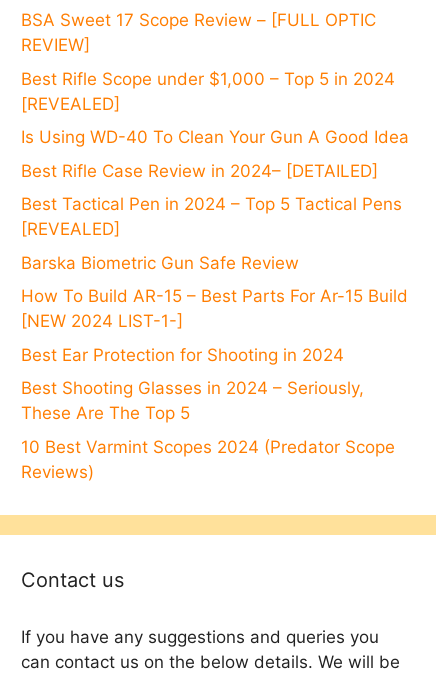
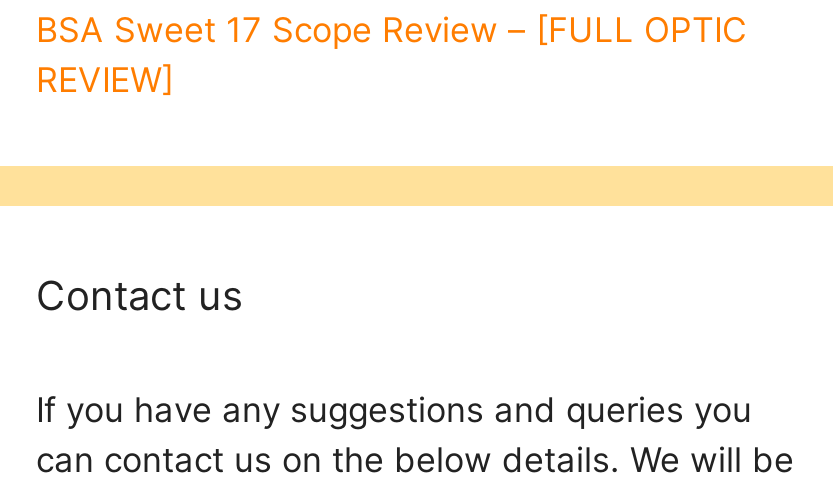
[21,69,409,482] Best Rifle Scope under $1,000 – Top 5 in 2024 | [REVEALED] | Is Using WD-40 To Clean Your Gun A Good Idea | Best Rifle Case Review in 2024– [DETAILED] | Best Tactical Pen in 2024 – Top 5 Tactical Pens | [REVEALED] | Barska Biometric Gun Safe Review | How To Build AR-15 – Best Parts For Ar-15 Build | [NEW 2024 LIST-1-] | Best Ear Protection for Shooting in 2024 | Best Shooting Glasses in 2024 – Seriously, | These Are The Top 5 | 10 Best Varmint Scopes 2024 (Predator Scope | Reviews) -> none

